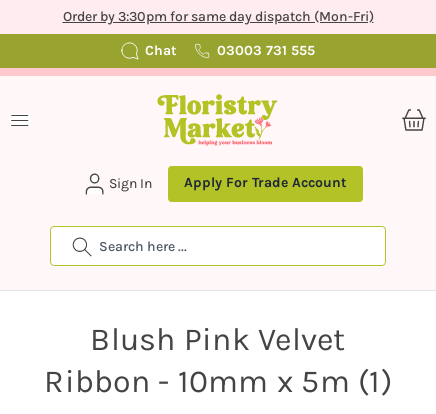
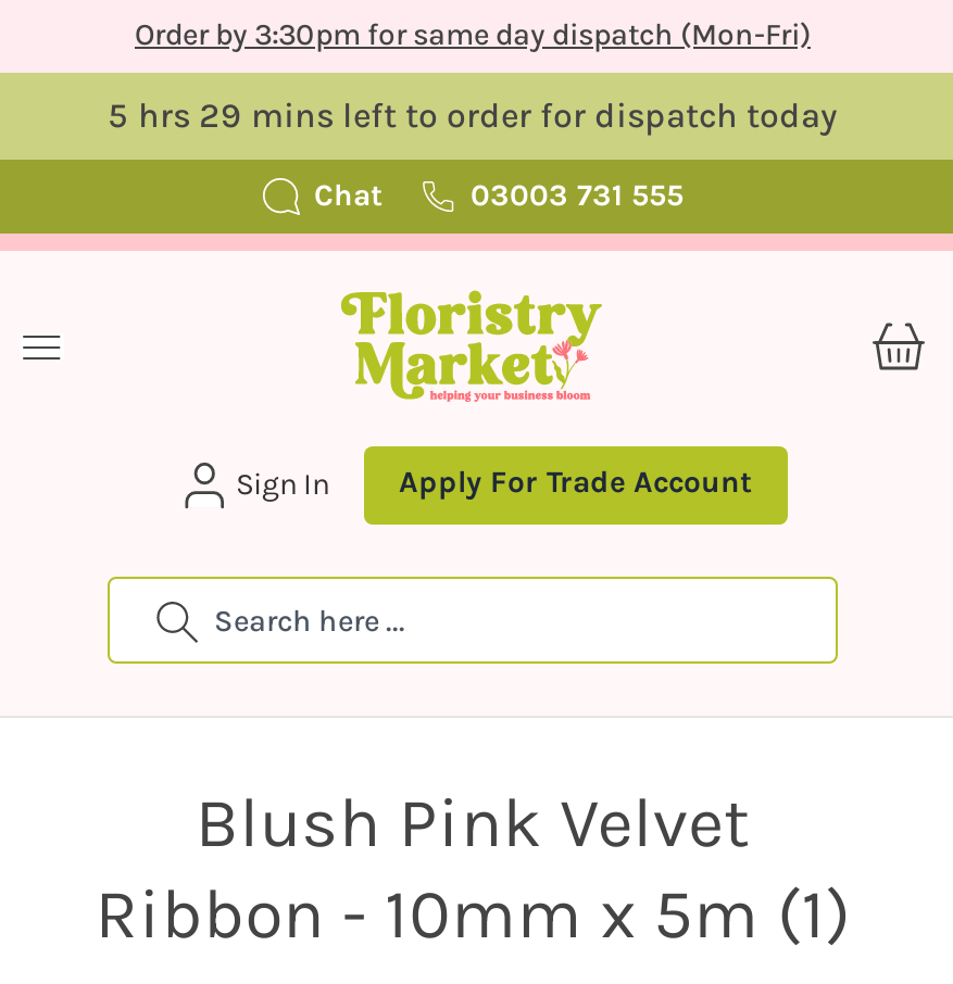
none -> [108,94,838,136] 5 hrs 29 mins left to order for dispatch today

